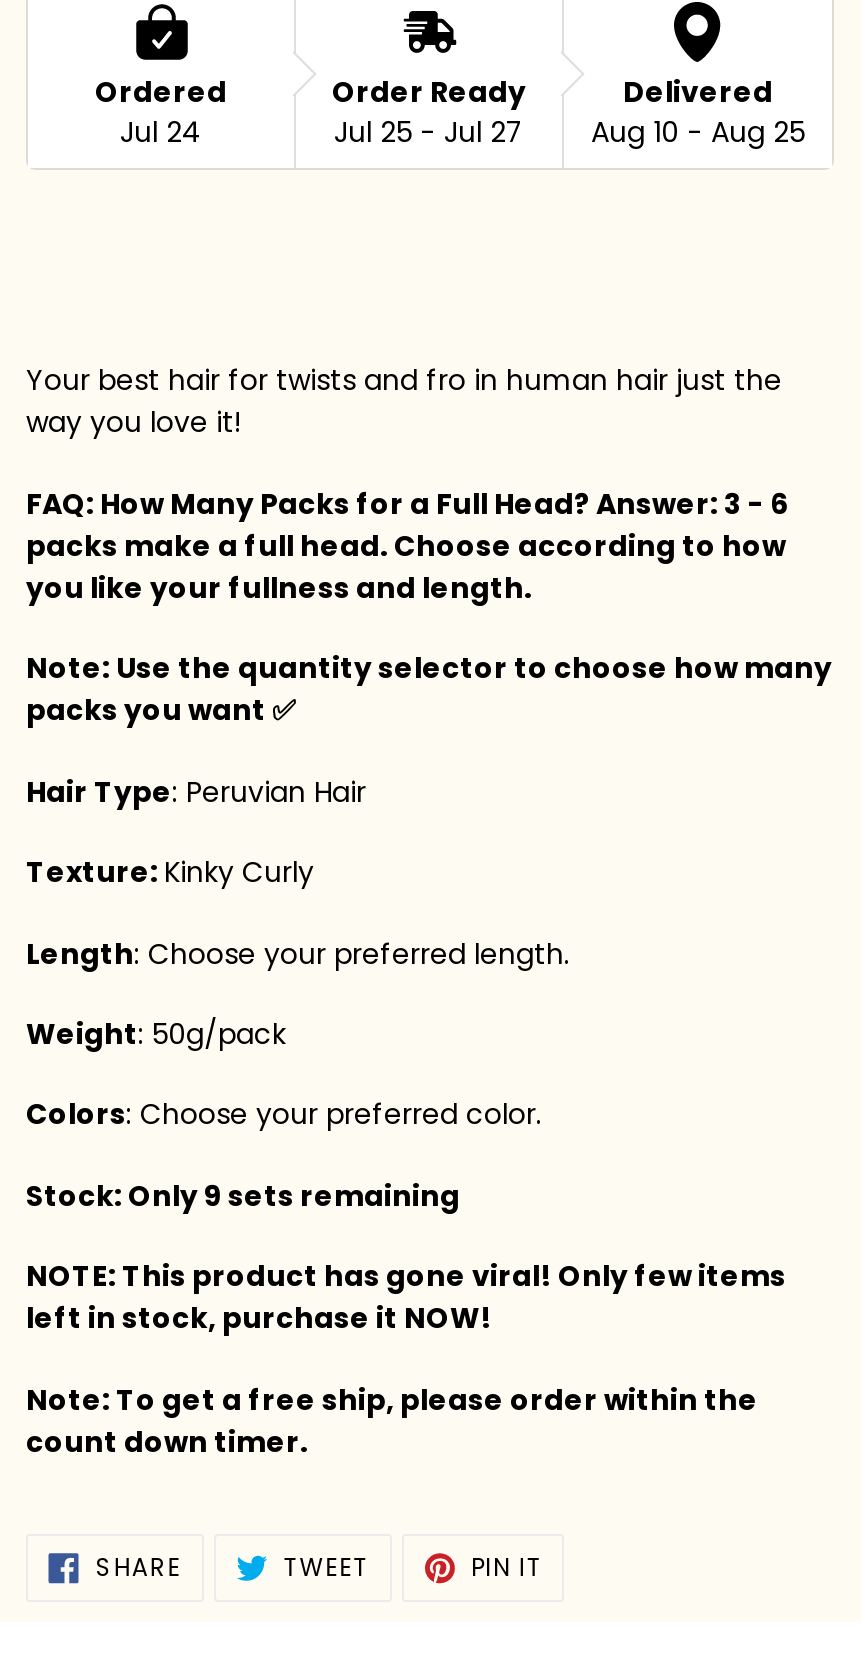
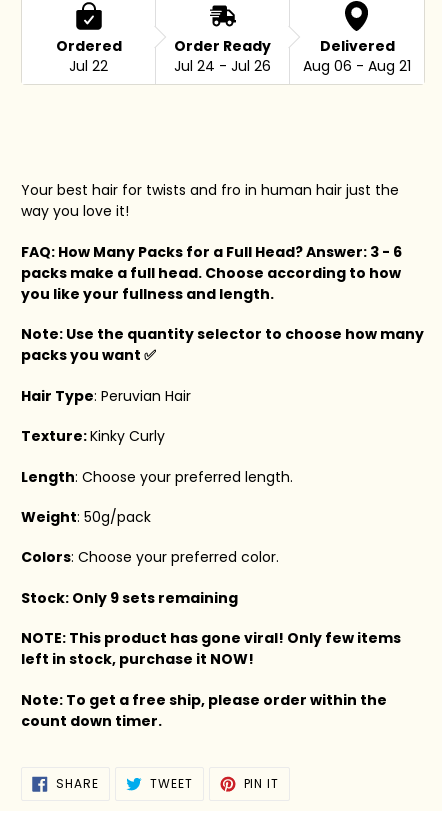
[120,112,202,152] Jul 24 -> [69,56,108,76] Jul 22
[334,112,524,152] Jul 25 - Jul 27 -> [174,56,271,76] Jul 24 - Jul 26
[591,112,805,152] Aug 10 - Aug 25 -> [303,56,411,76] Aug 06 - Aug 21

